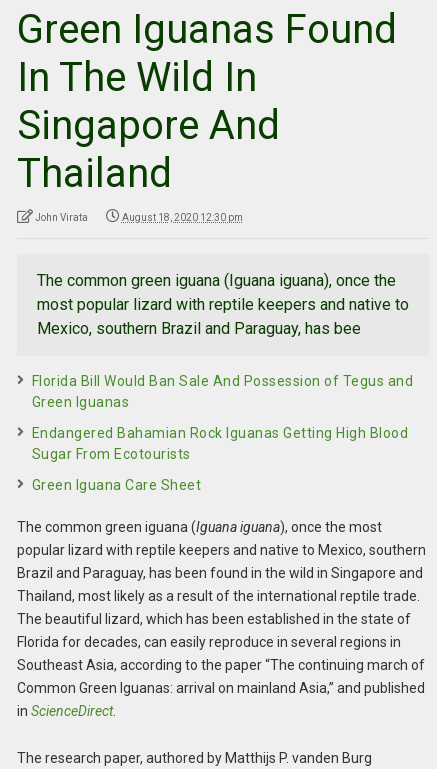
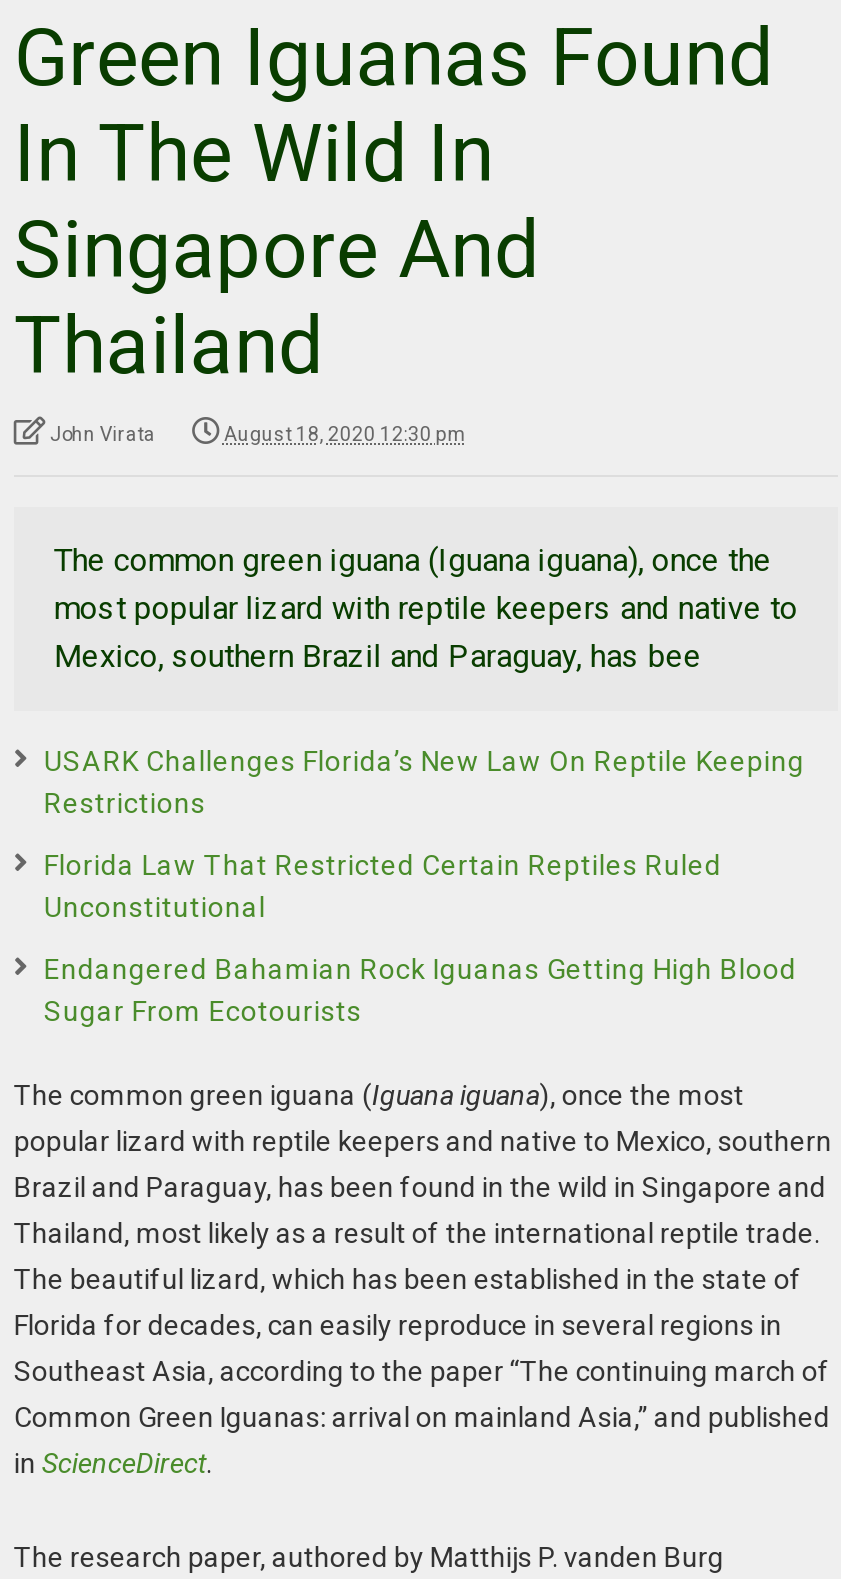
[32,373,413,410] Florida Bill Would Ban Sale And Possession of Tegus and | Green Iguanas -> [44,745,805,923] USARK Challenges Florida’s New Law On Reptile Keeping | Restrictions | Florida Law That Restricted Certain Reptiles Ruled | Unconstitutional
moved [32,425,408,462] -> [44,953,797,1027]: Endangered Bahamian Rock Iguanas Getting High Blood | Sugar From Ecotourists
[32,477,201,493] Green Iguana Care Sheet -> none

